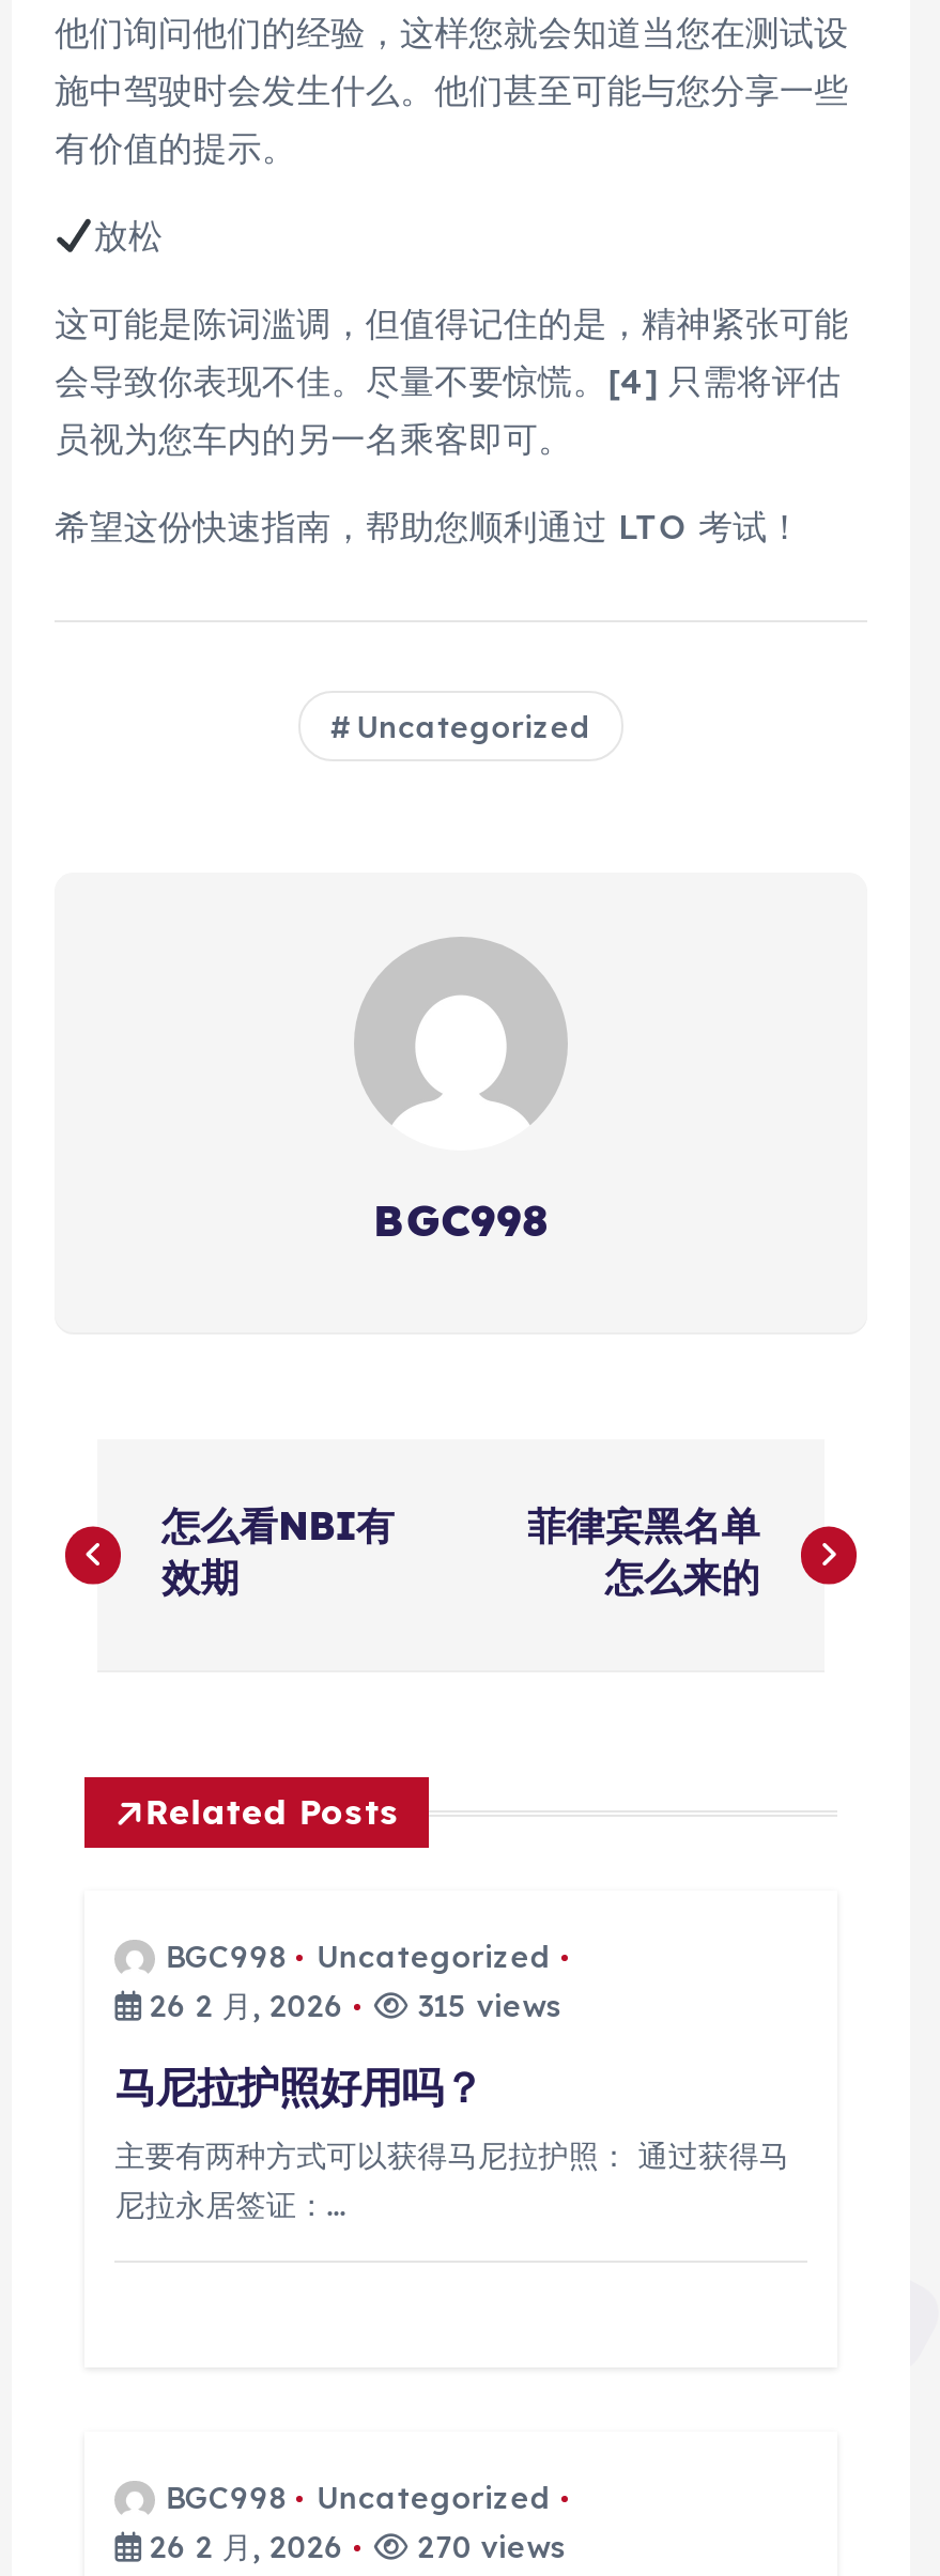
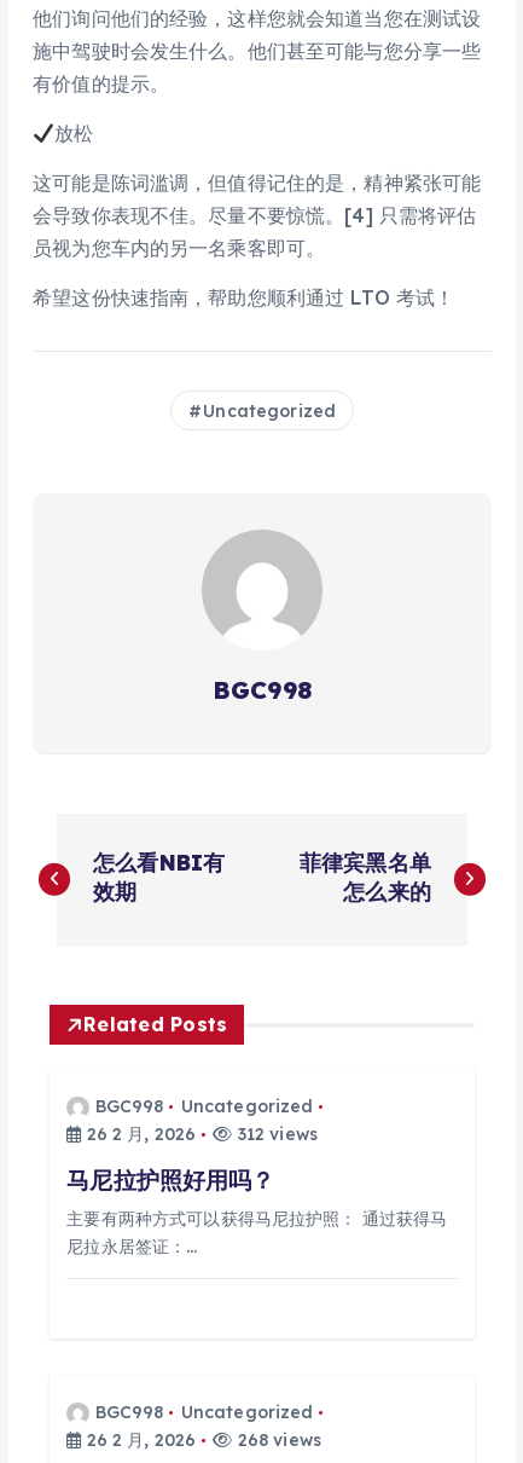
[409,1986,561,2025] 315 views -> [233,1123,318,1145] 312 views
[409,2527,566,2566] 270 views -> [233,1429,321,1451] 268 views

